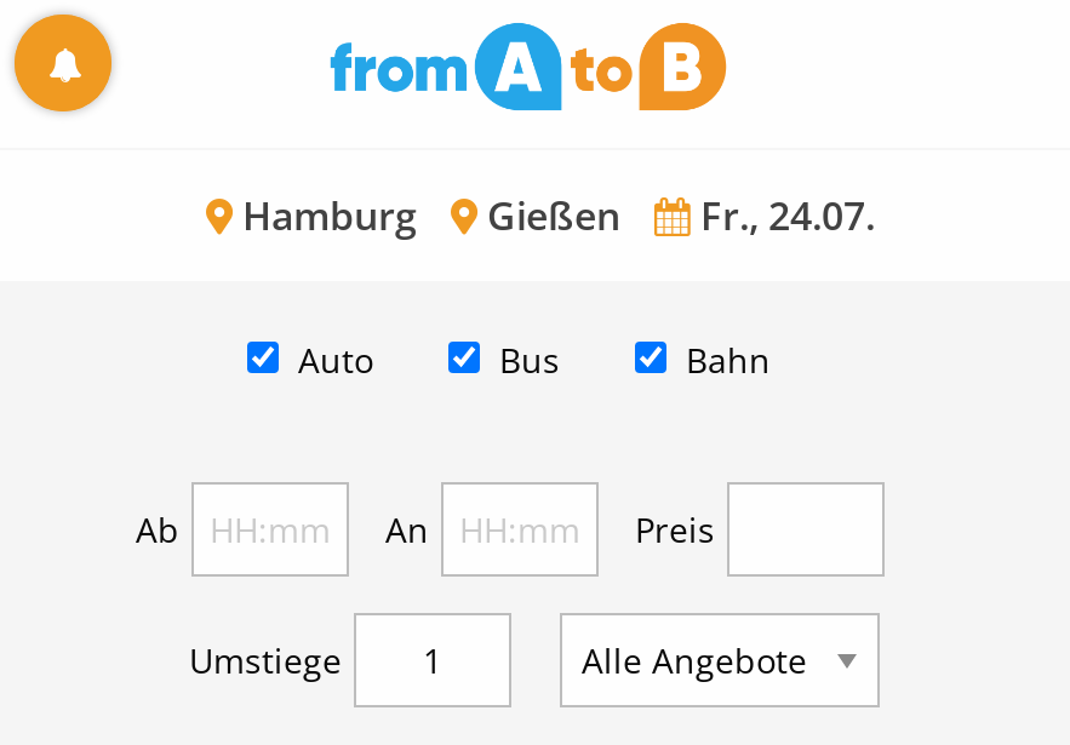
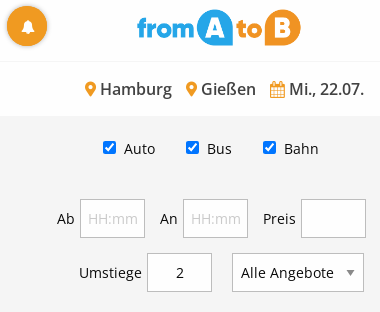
[691,188,875,241] Fr., 24.07. -> [284,77,363,99] Mi., 22.07.

